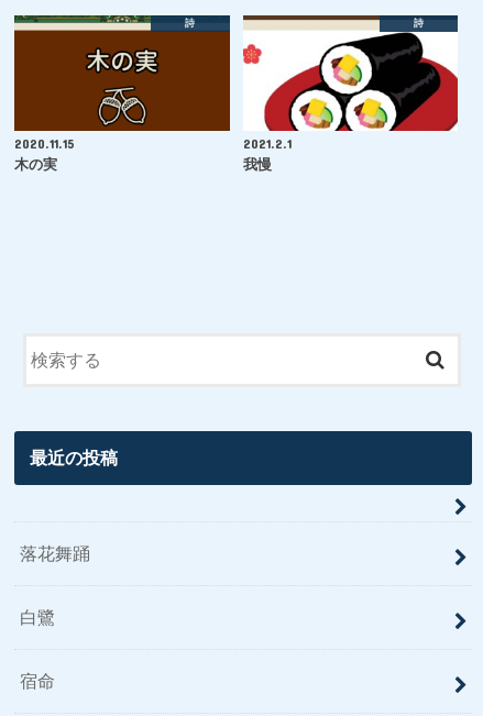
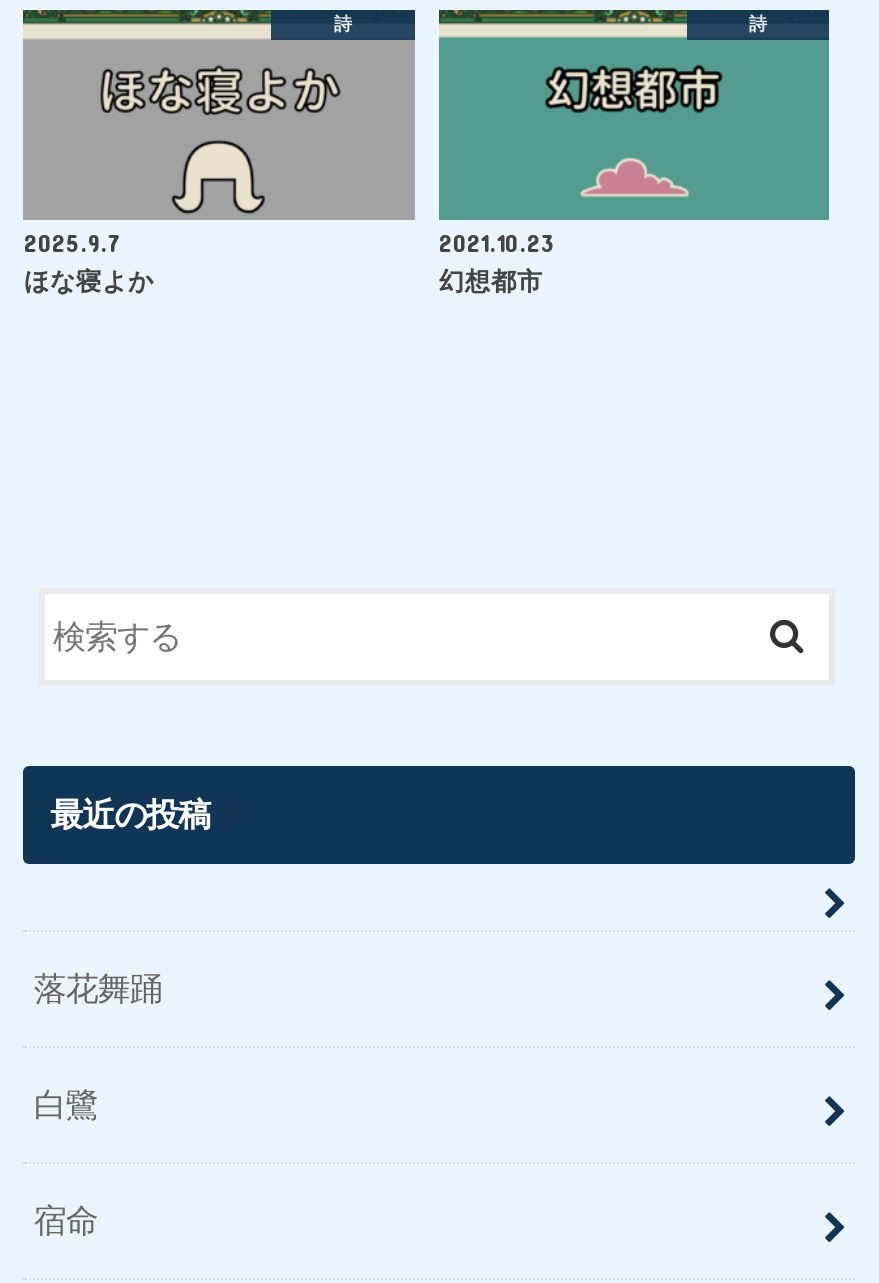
[242,15,459,173] [image] | 2021.2.1 | 我慢 -> [437,10,831,297] [image] | 2021.10.23 | 幻想都市
[14,30,230,173] [image] | 2020.11.15 | 木の実 -> [24,38,413,297] [image] | 2025.9.7 | ほな寝よか

